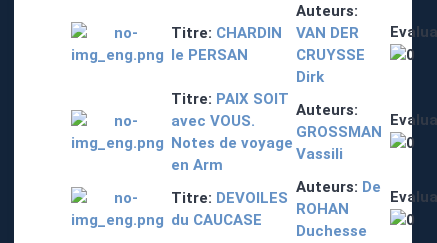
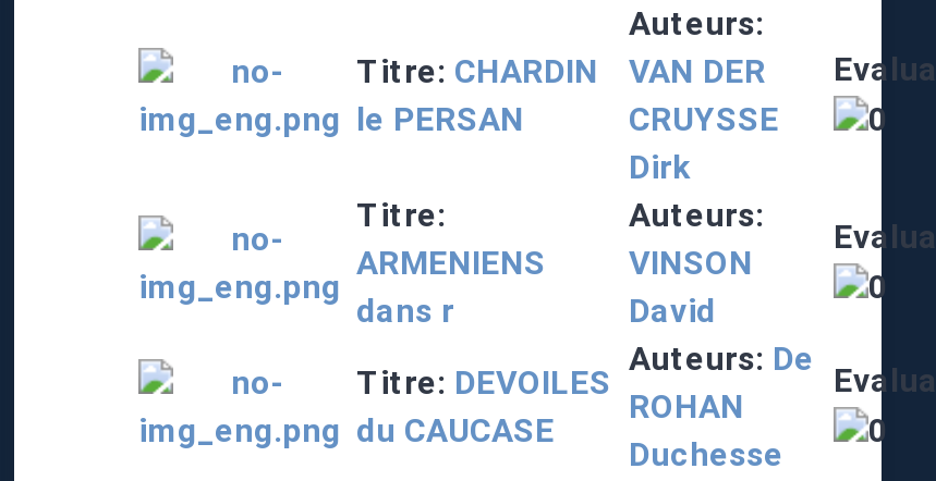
[171,90,293,174] Titre: PAIX SOIT | avec VOUS. | Notes de voyage | en Arm -> [356,196,546,331] Titre: | ARMENIENS | dans r
[296,123,382,163] GROSSMAN | Vassili -> [629,244,753,331] VINSON | David

